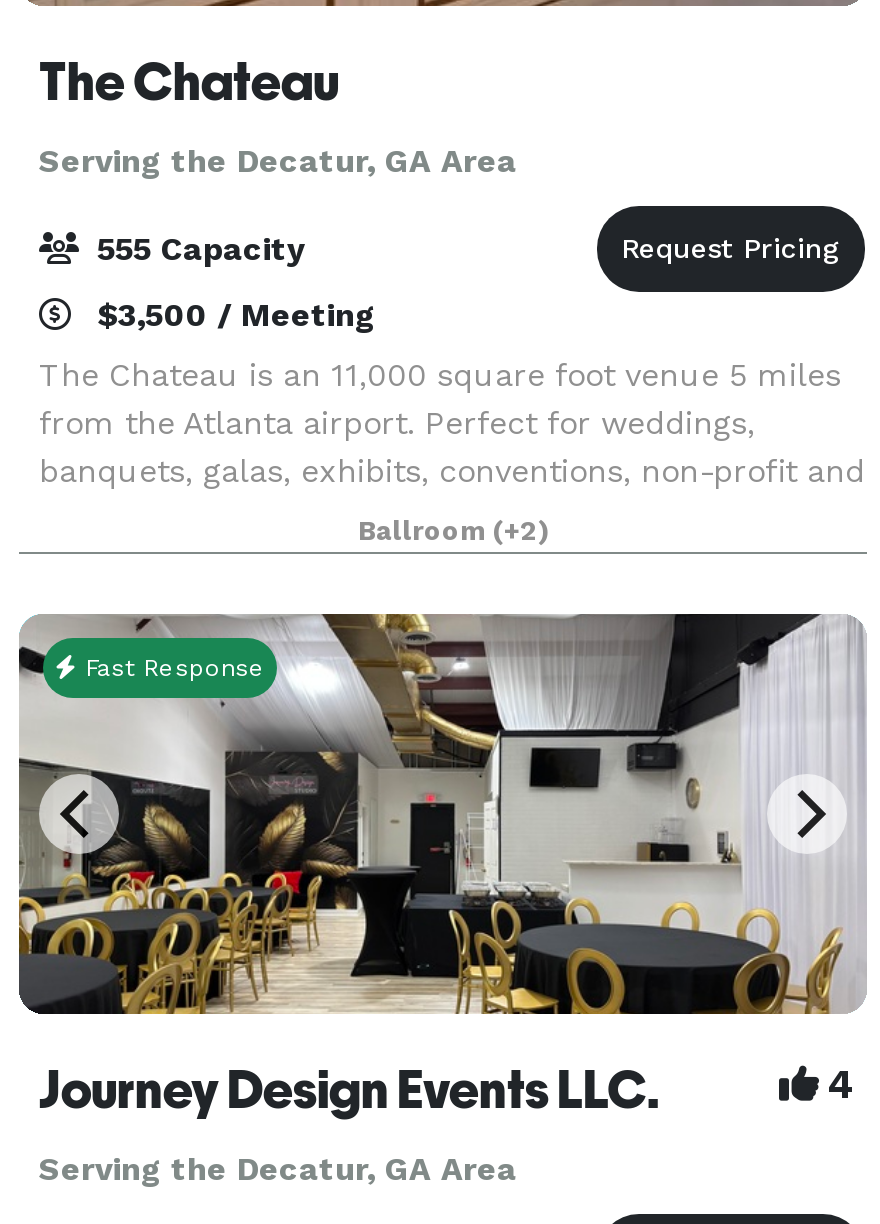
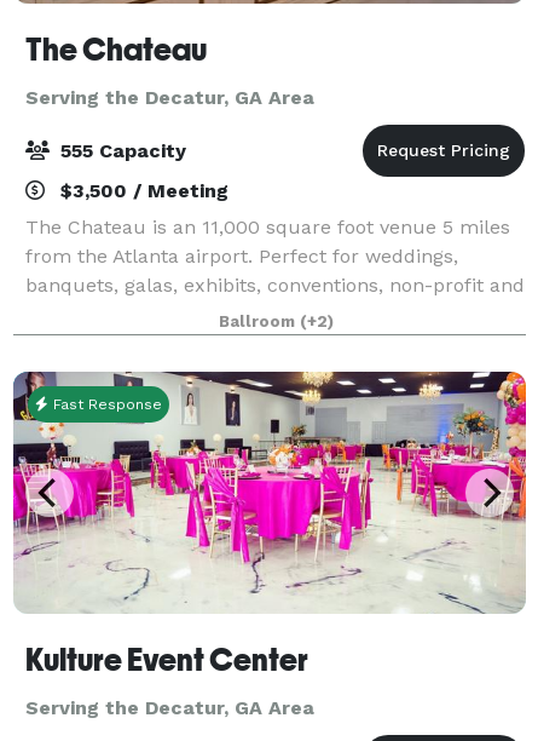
[17,612,867,1120] [image] | Journey Design Events LLC. | 4 -> [12,370,527,678] [image] | Kulture Event Center

